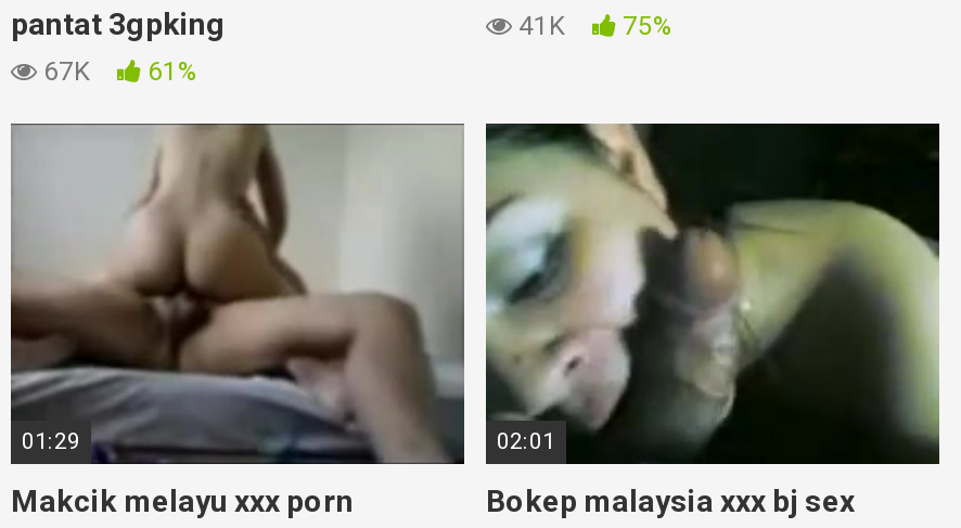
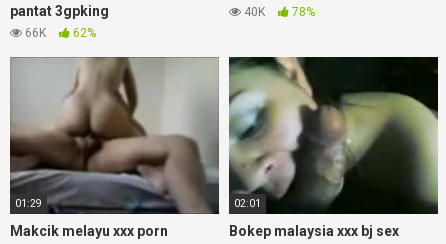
[512,11,672,41] 41K | 75% -> [241,5,315,19] 40K | 78%
[37,56,197,87] 67K | 61% -> [22,26,96,40] 66K | 62%

